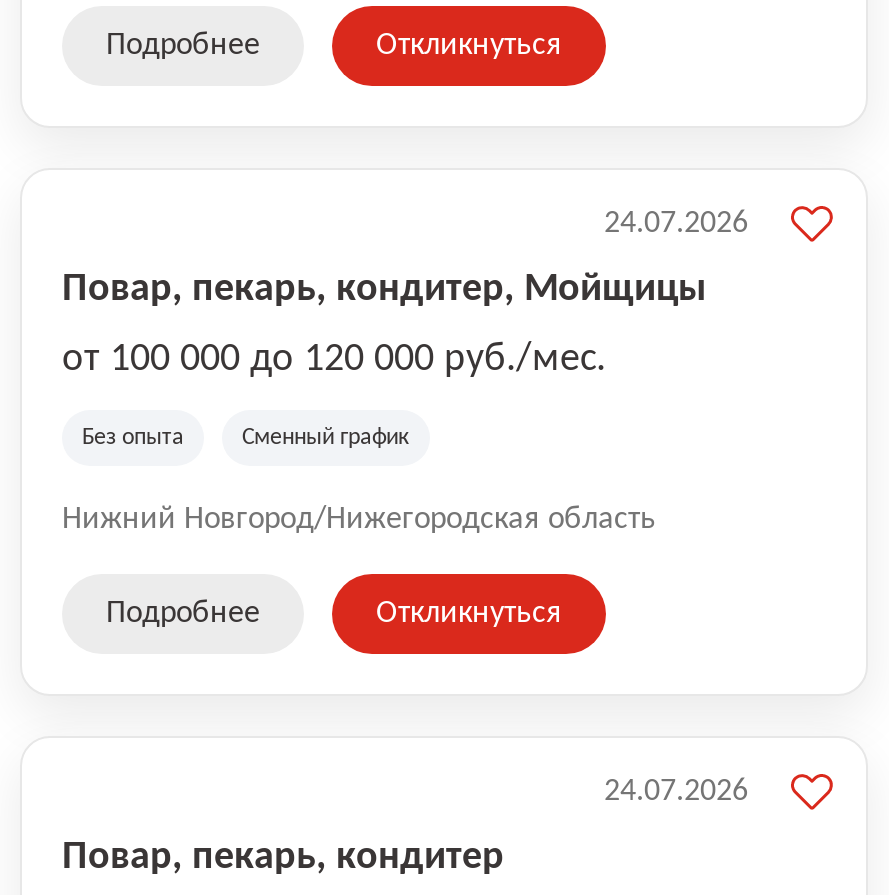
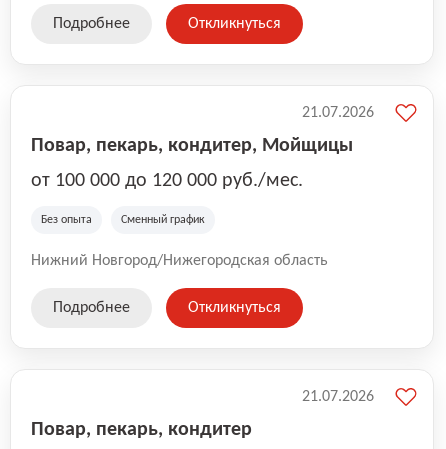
[604,207,748,239] 24.07.2026 -> [302,104,374,120] 21.07.2026
[604,775,748,807] 24.07.2026 -> [302,388,374,404] 21.07.2026

